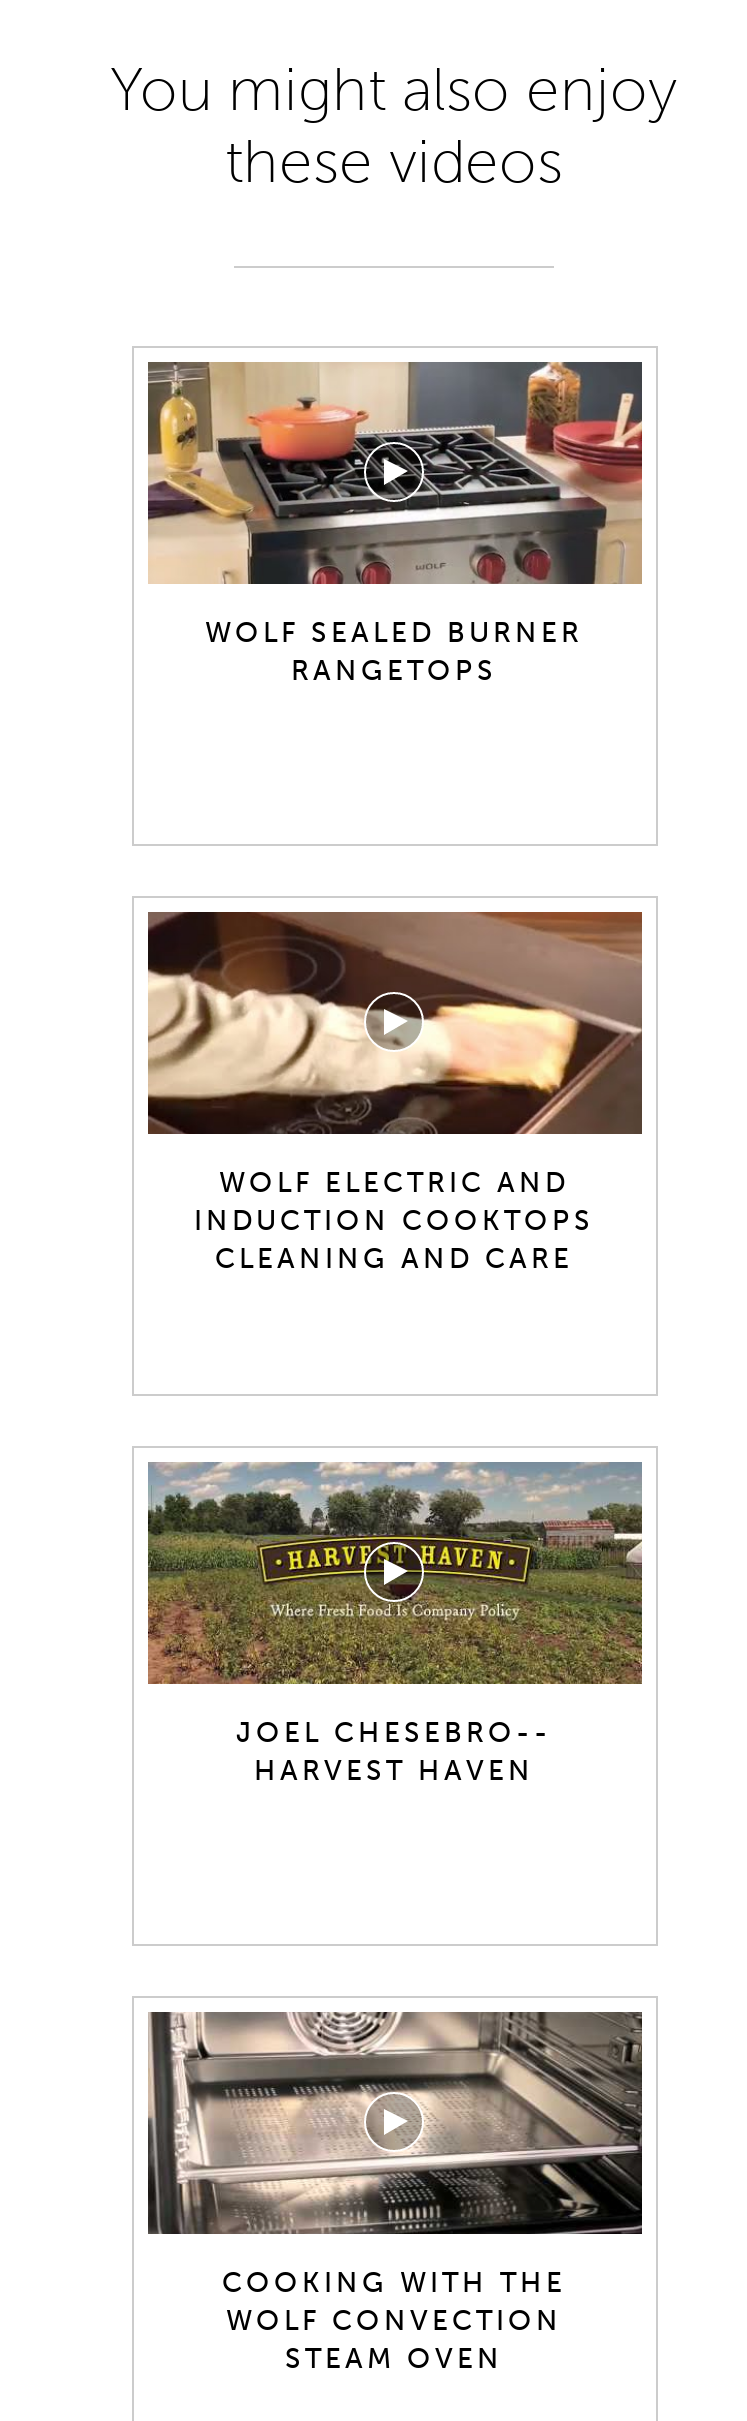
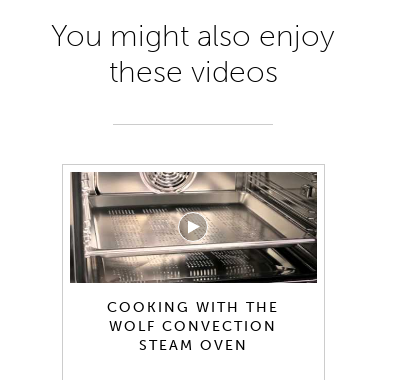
[148,360,644,687] [image] | WOLF SEALED BURNER | RANGETOPS -> none
[146,910,644,1275] [image] | WOLF ELECTRIC AND | INDUCTION COOKTOPS | CLEANING AND CARE -> none
[146,1460,644,1787] [image] | JOEL CHESEBRO-- | HARVEST HAVEN -> none

